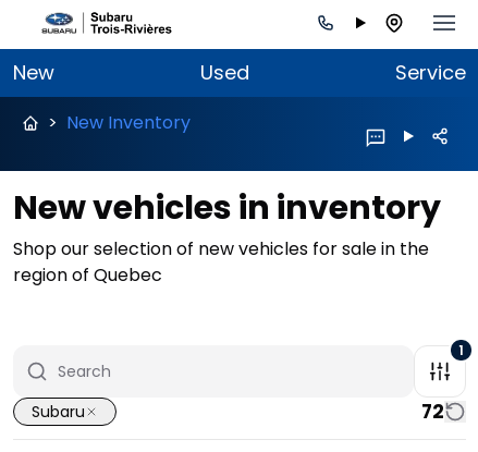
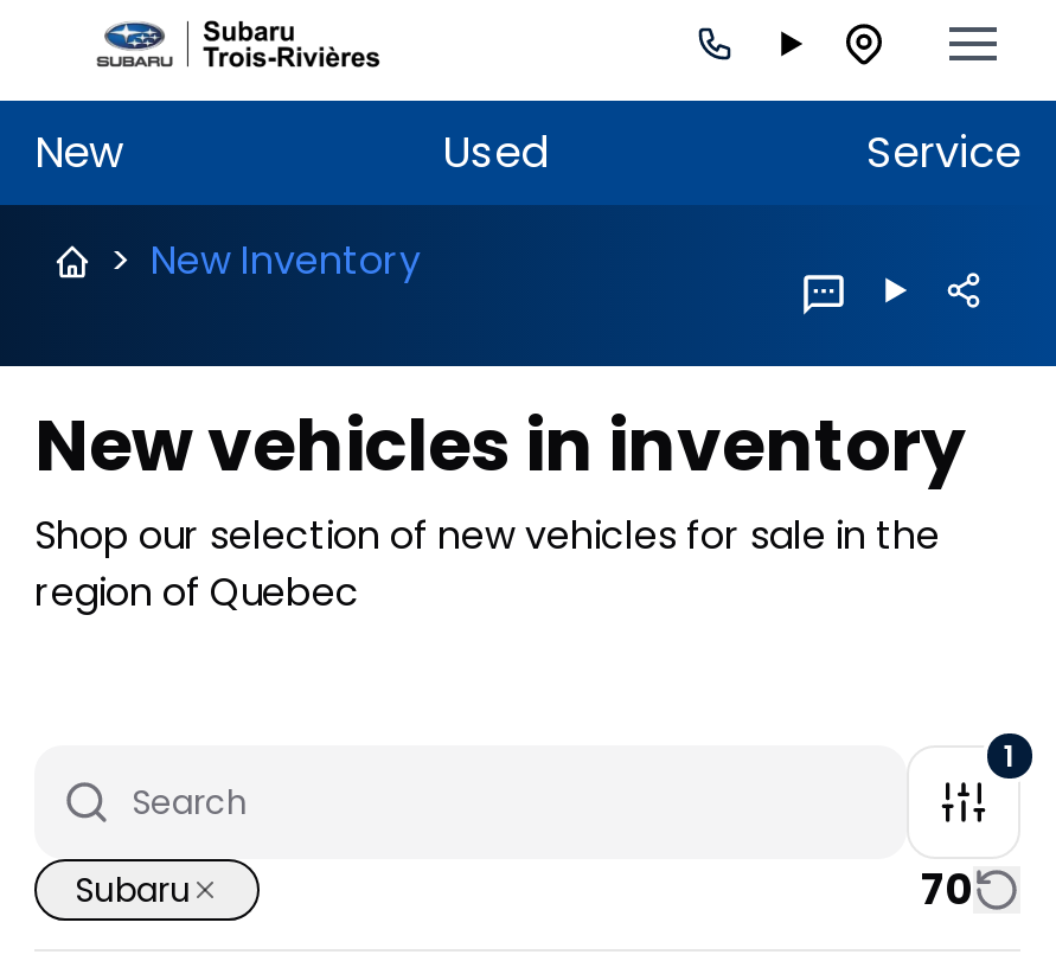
[421,398,444,424] 72 -> [921,860,973,917] 70

